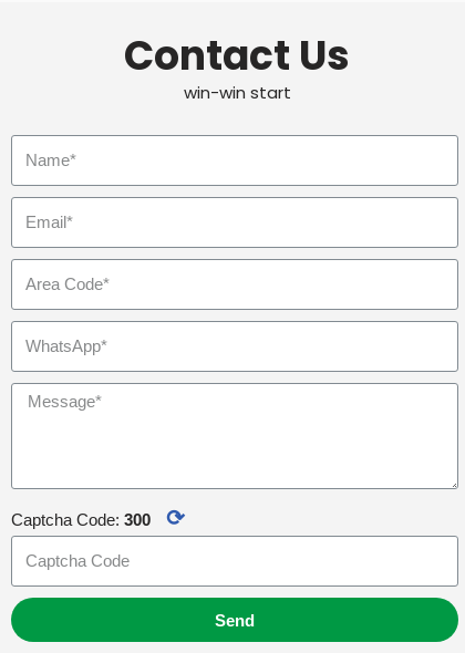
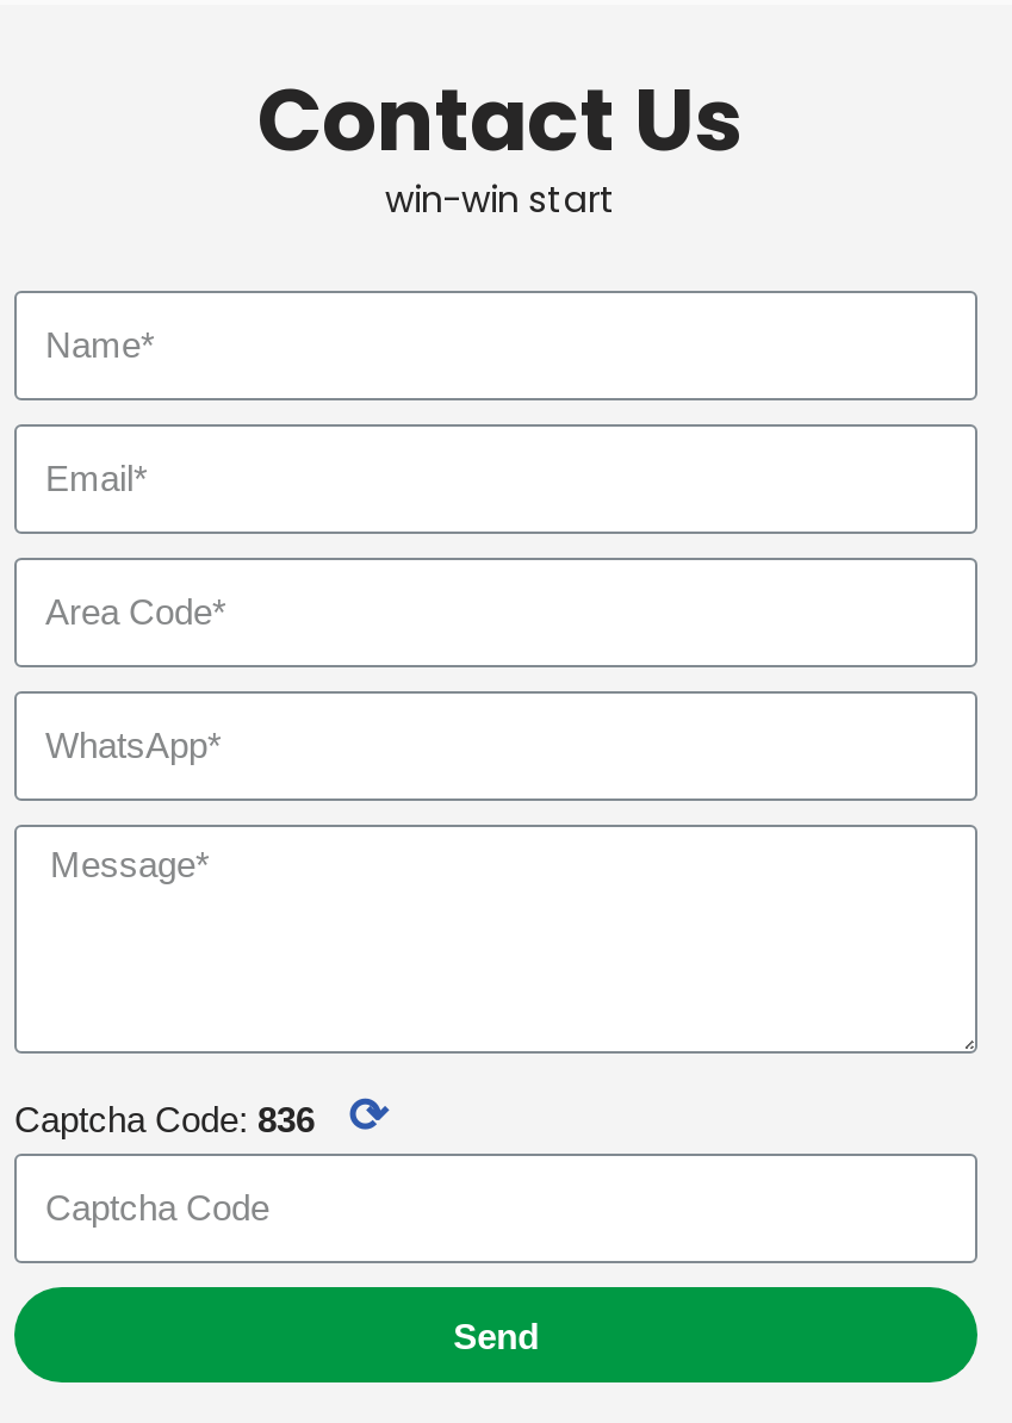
[11,510,151,529] Captcha Code: 300 -> [14,1099,315,1140] Captcha Code: 836

